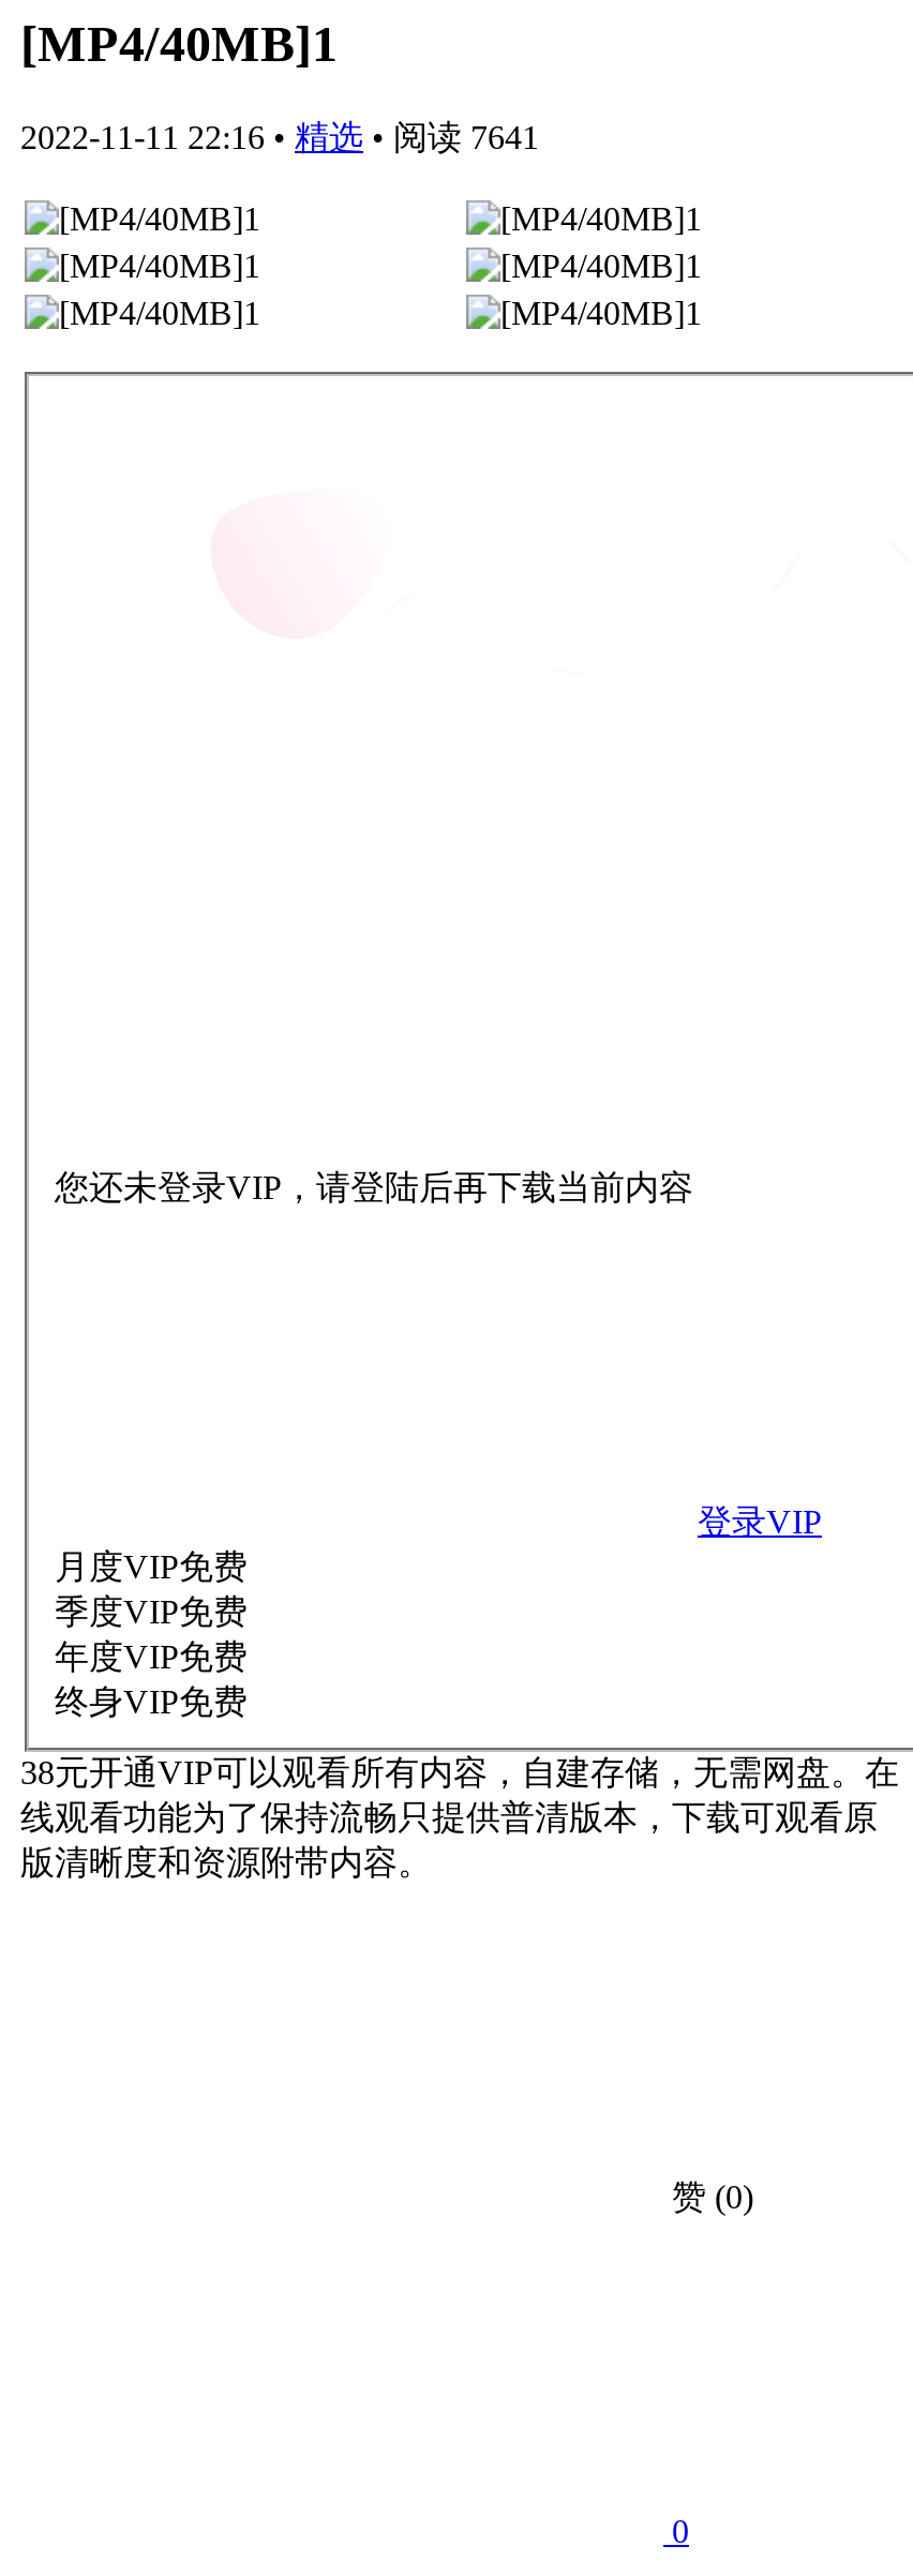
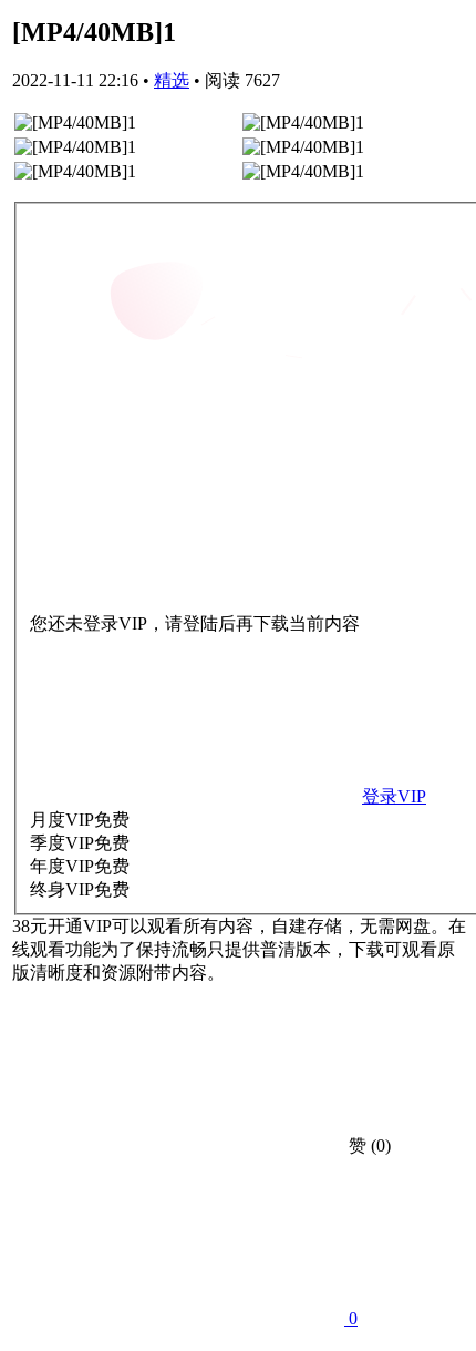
[20,119,539,155] 2022-11-11 22:16 • 精选 • 阅读 7641 -> [12,71,280,90] 2022-11-11 22:16 • 精选 • 阅读 7627

